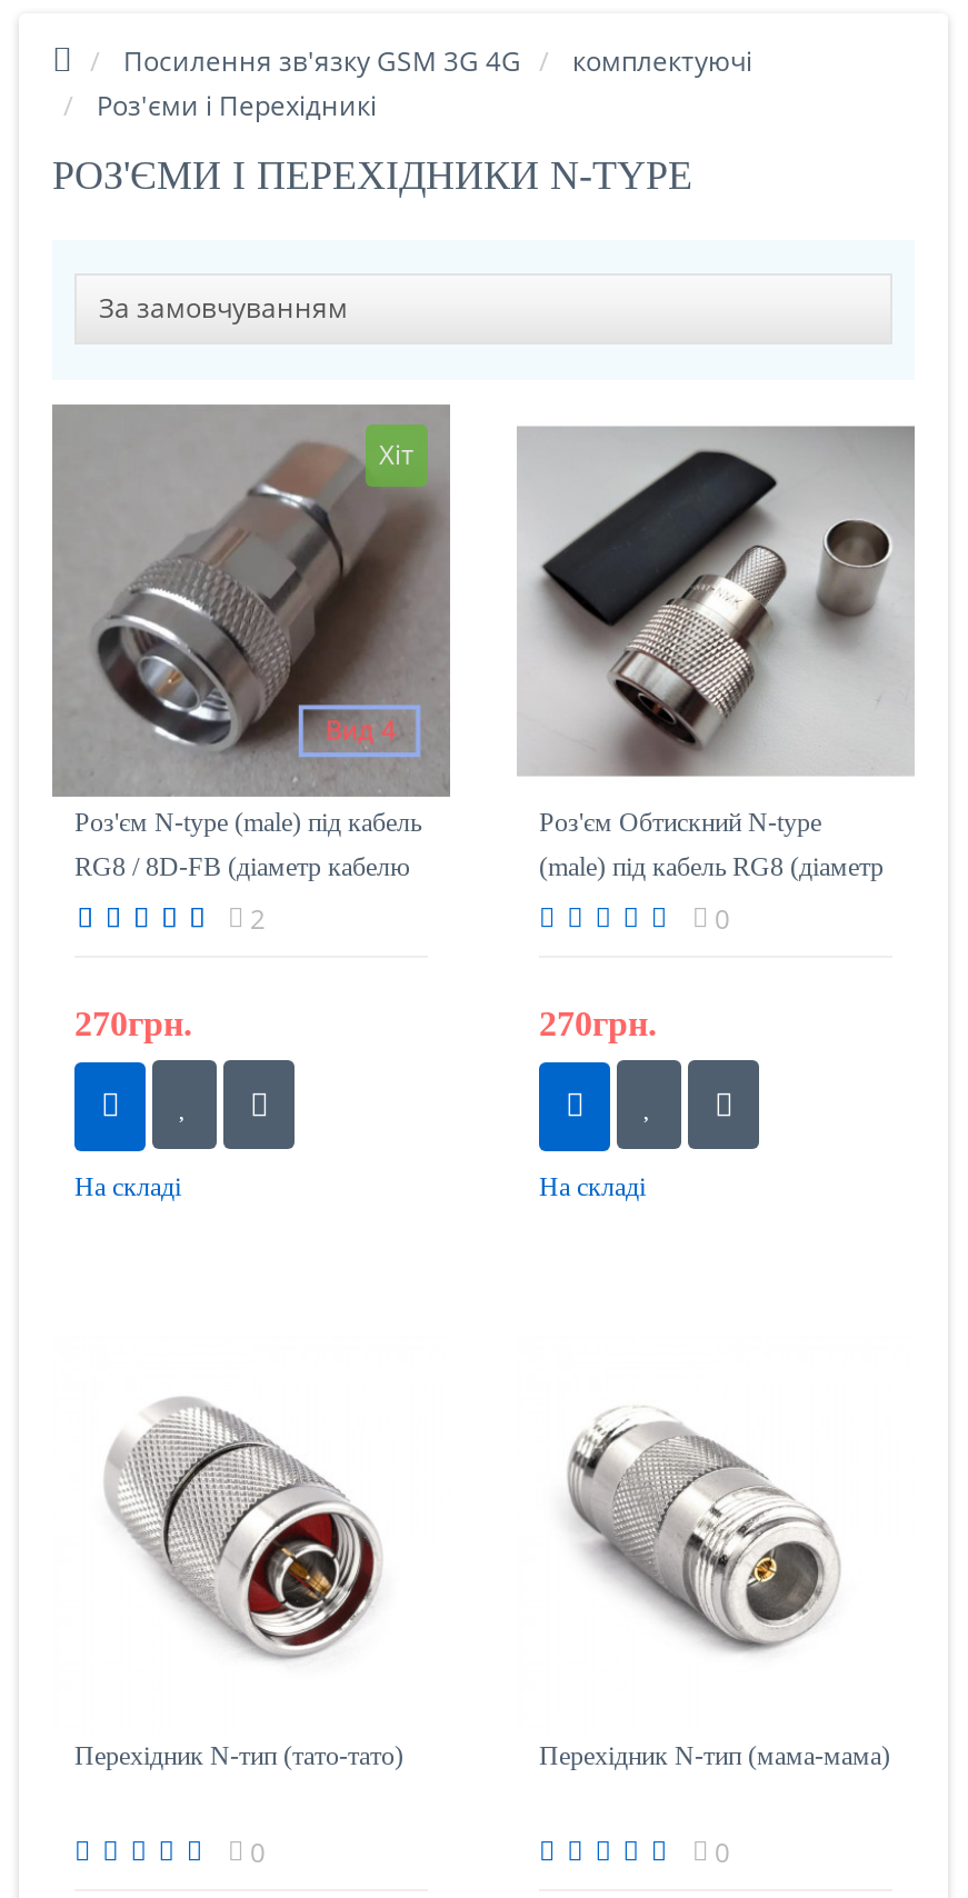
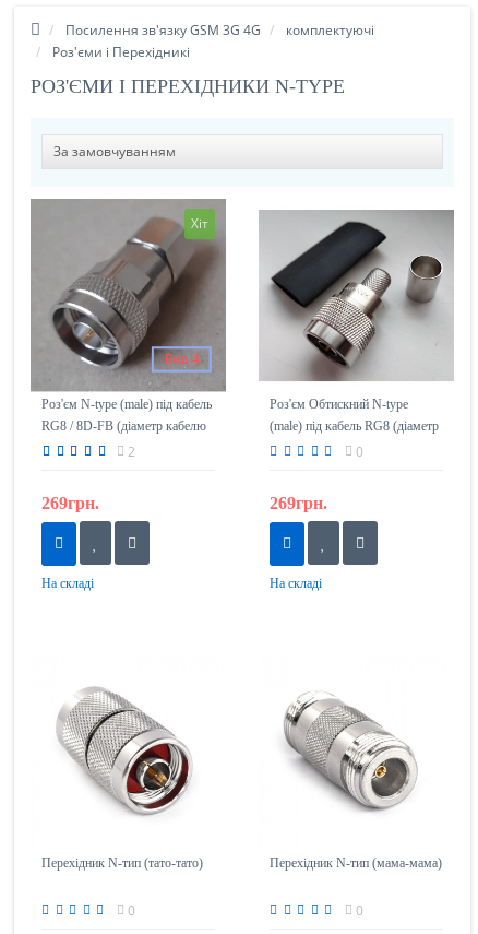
[74,1005,192,1043] 270грн. -> [41,494,99,513] 269грн.
[539,1005,657,1043] 270грн. -> [270,494,327,513] 269грн.

